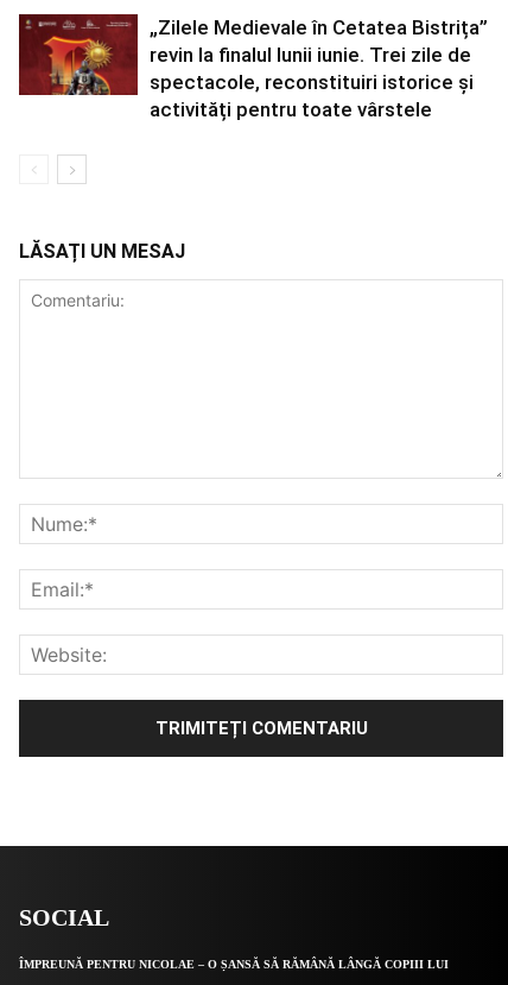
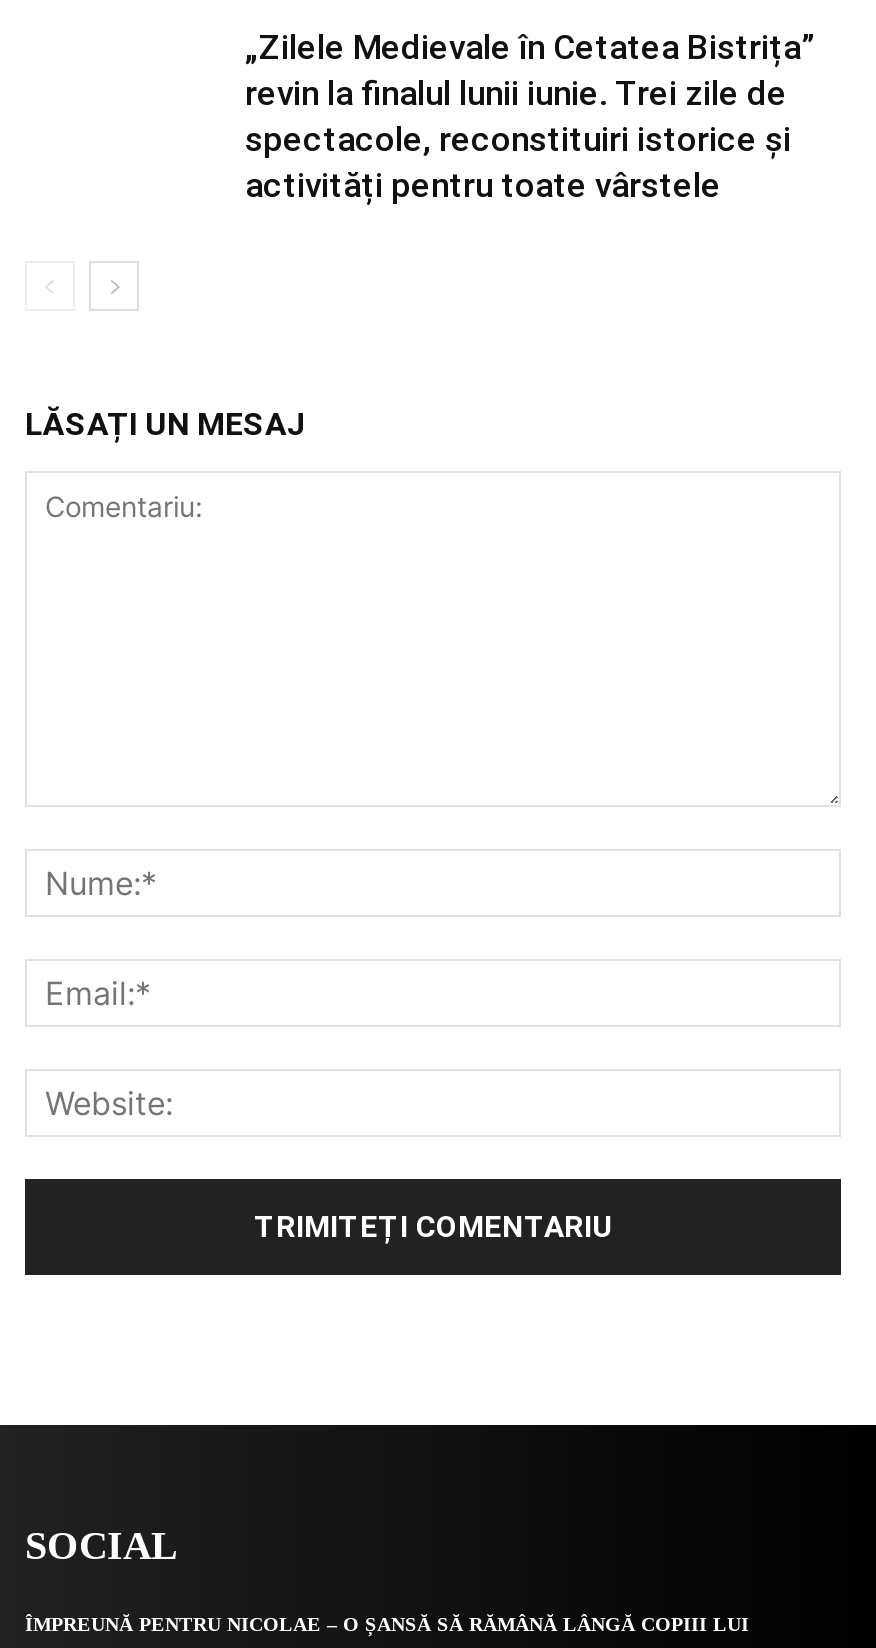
[18,13,139,96] [image] -> none

